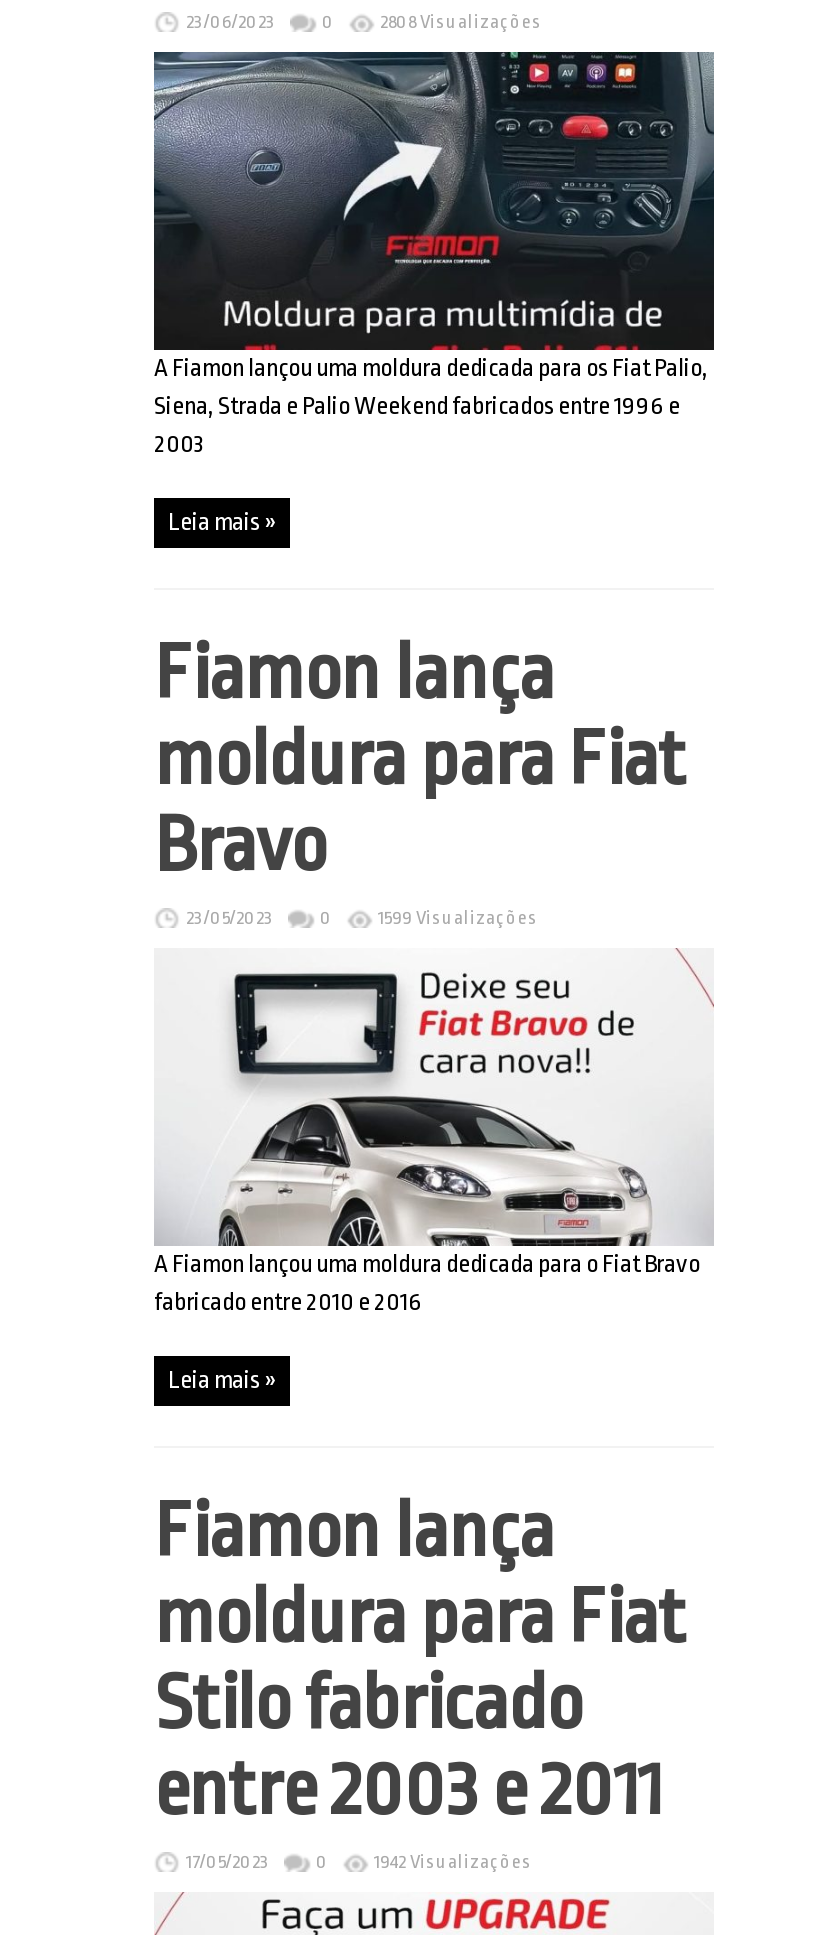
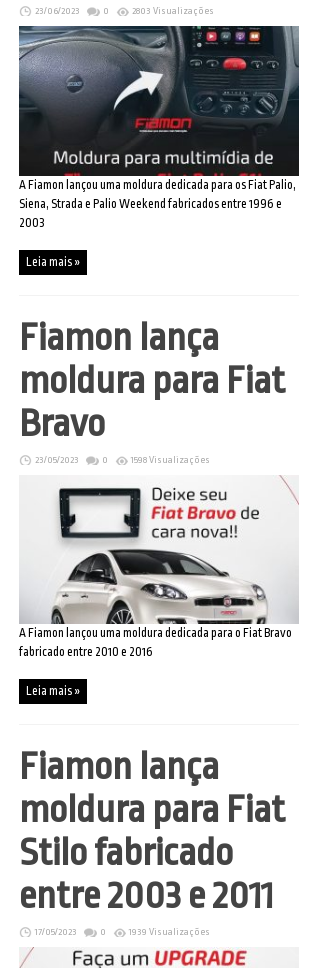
[380,12,542,32] 2808 Visualizações -> [132,6,214,16] 2803 Visualizações
[378,908,538,928] 1599 Visualizações -> [131,454,210,464] 1598 Visualizações
[374,1852,532,1872] 1942 Visualizações -> [129,927,210,937] 1939 Visualizações

